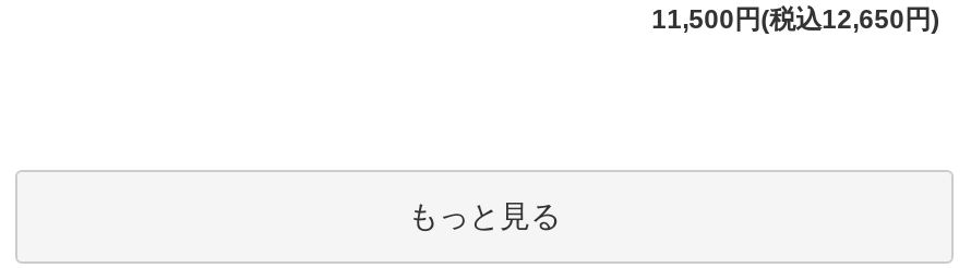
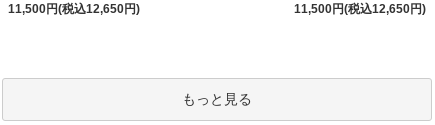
none -> [8,2,140,16] 11,500円(税込12,650円)

